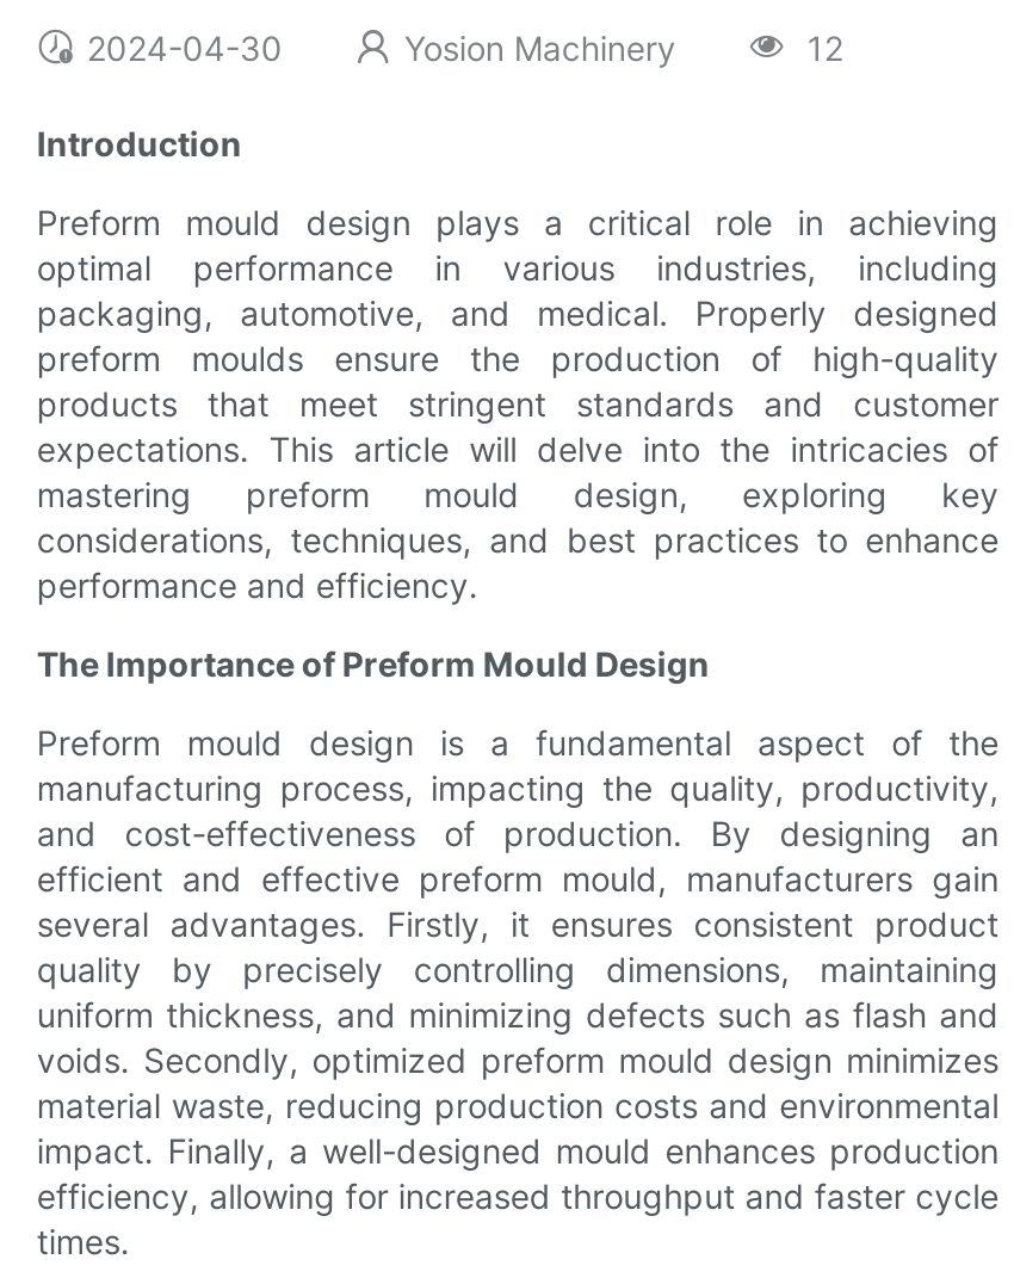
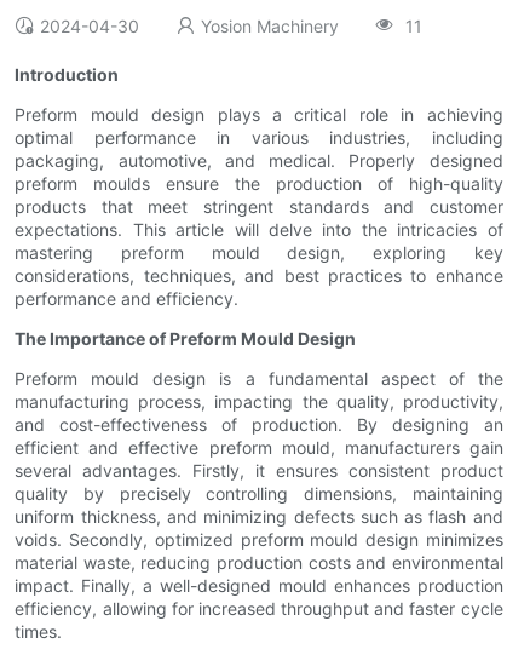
[807,28,843,69] 12 -> [406,16,423,37] 11

